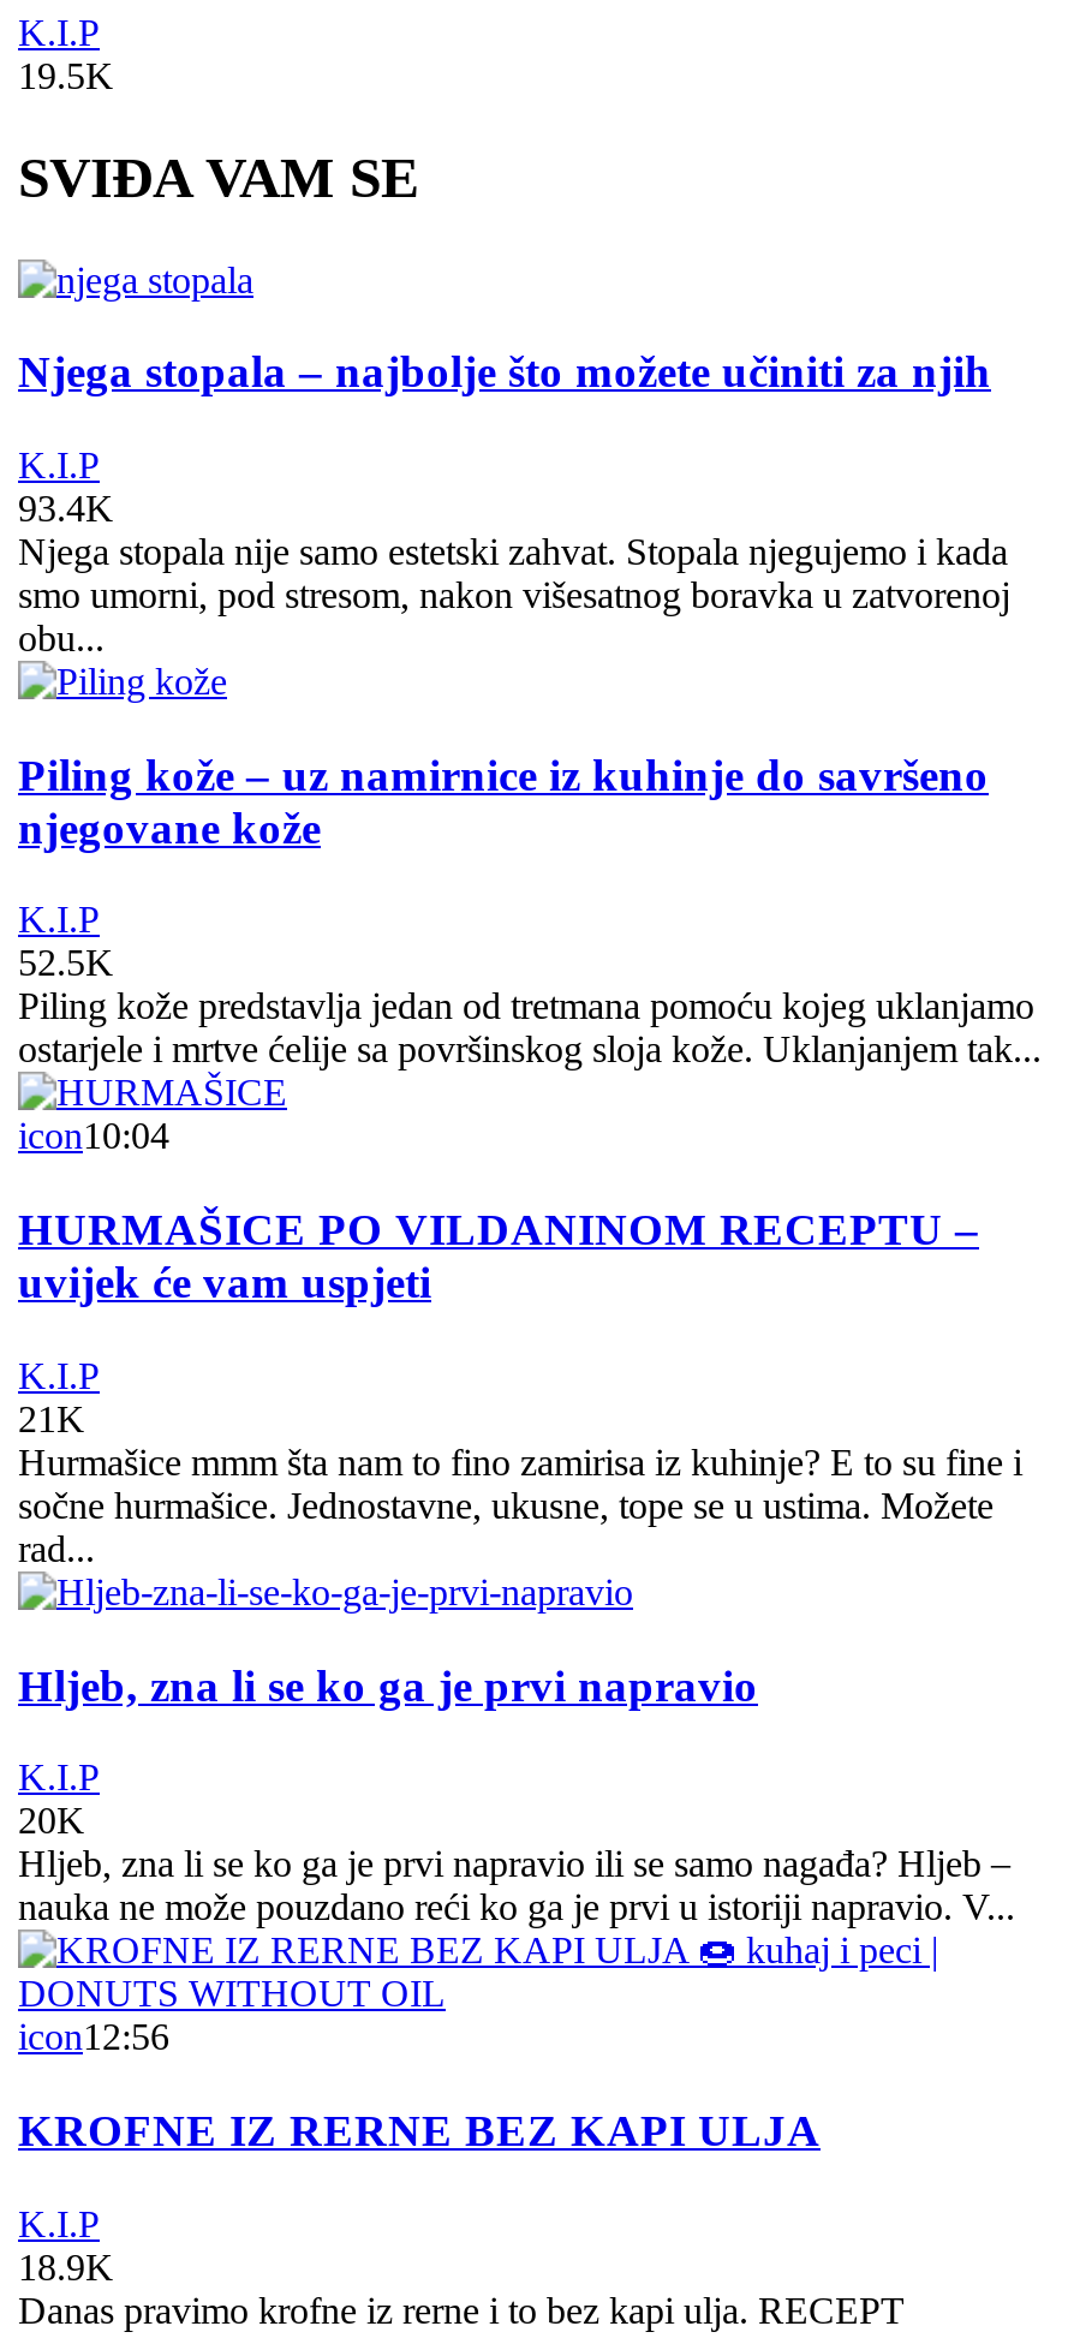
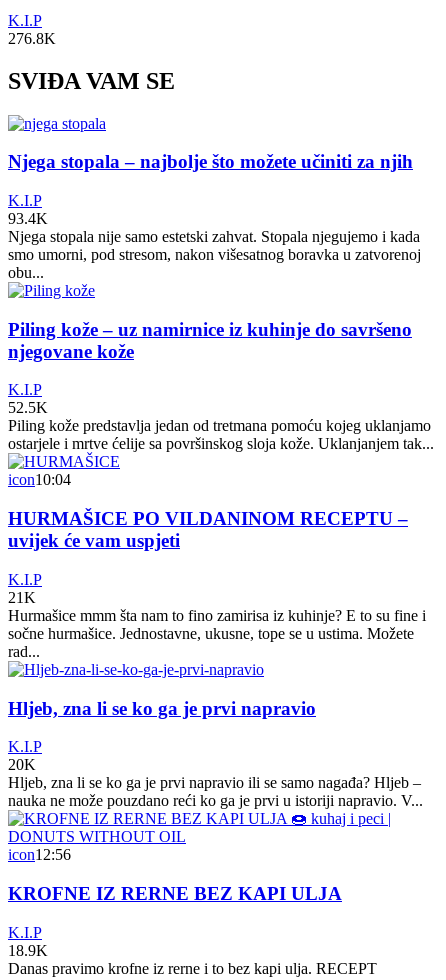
[18,55,114,96] 19.5K -> [8,30,56,47] 276.8K

